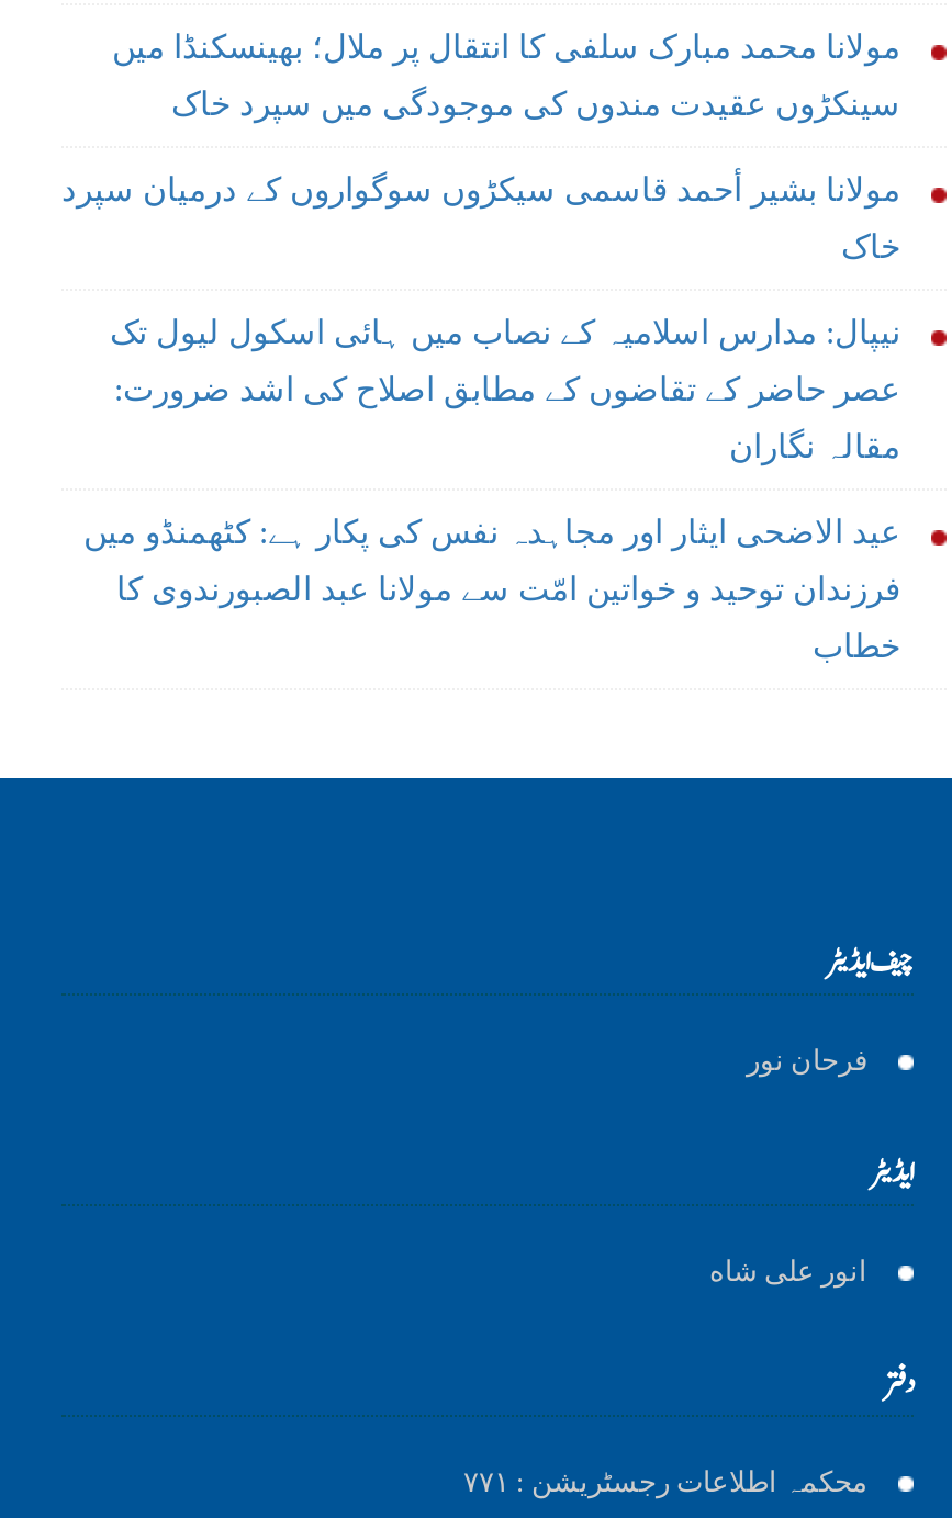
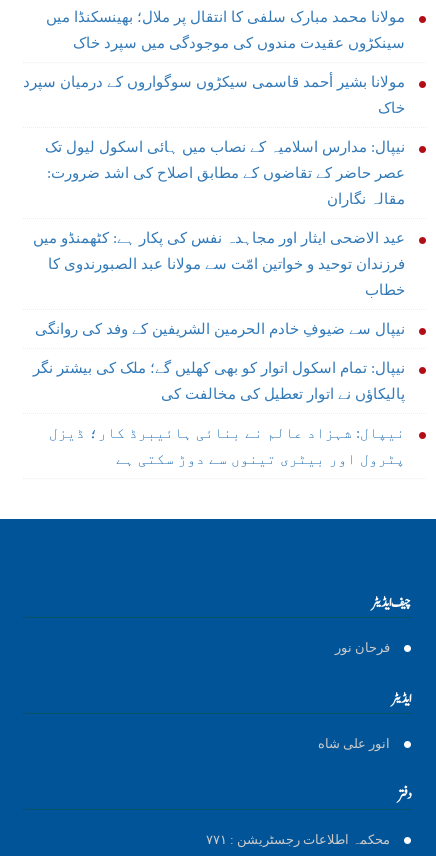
none -> [33,321,405,467] نیپال سے ضیوفِ خادم الحرمین الشریفین کے وفد کی روانگی | نیپال: تمام اسکول اتوار کو بھی کھلیں گے؛ ملک کی بیشتر نگر | پالیکاؤں نے اتوار تعطیل کی مخالفت کی | نیپال: شہزاد عالم نے بنائی ہائیبرڈ کار؛ ڈیزل | پٹرول اور بیٹری تینوں سے دوڑ سکتی ہے

